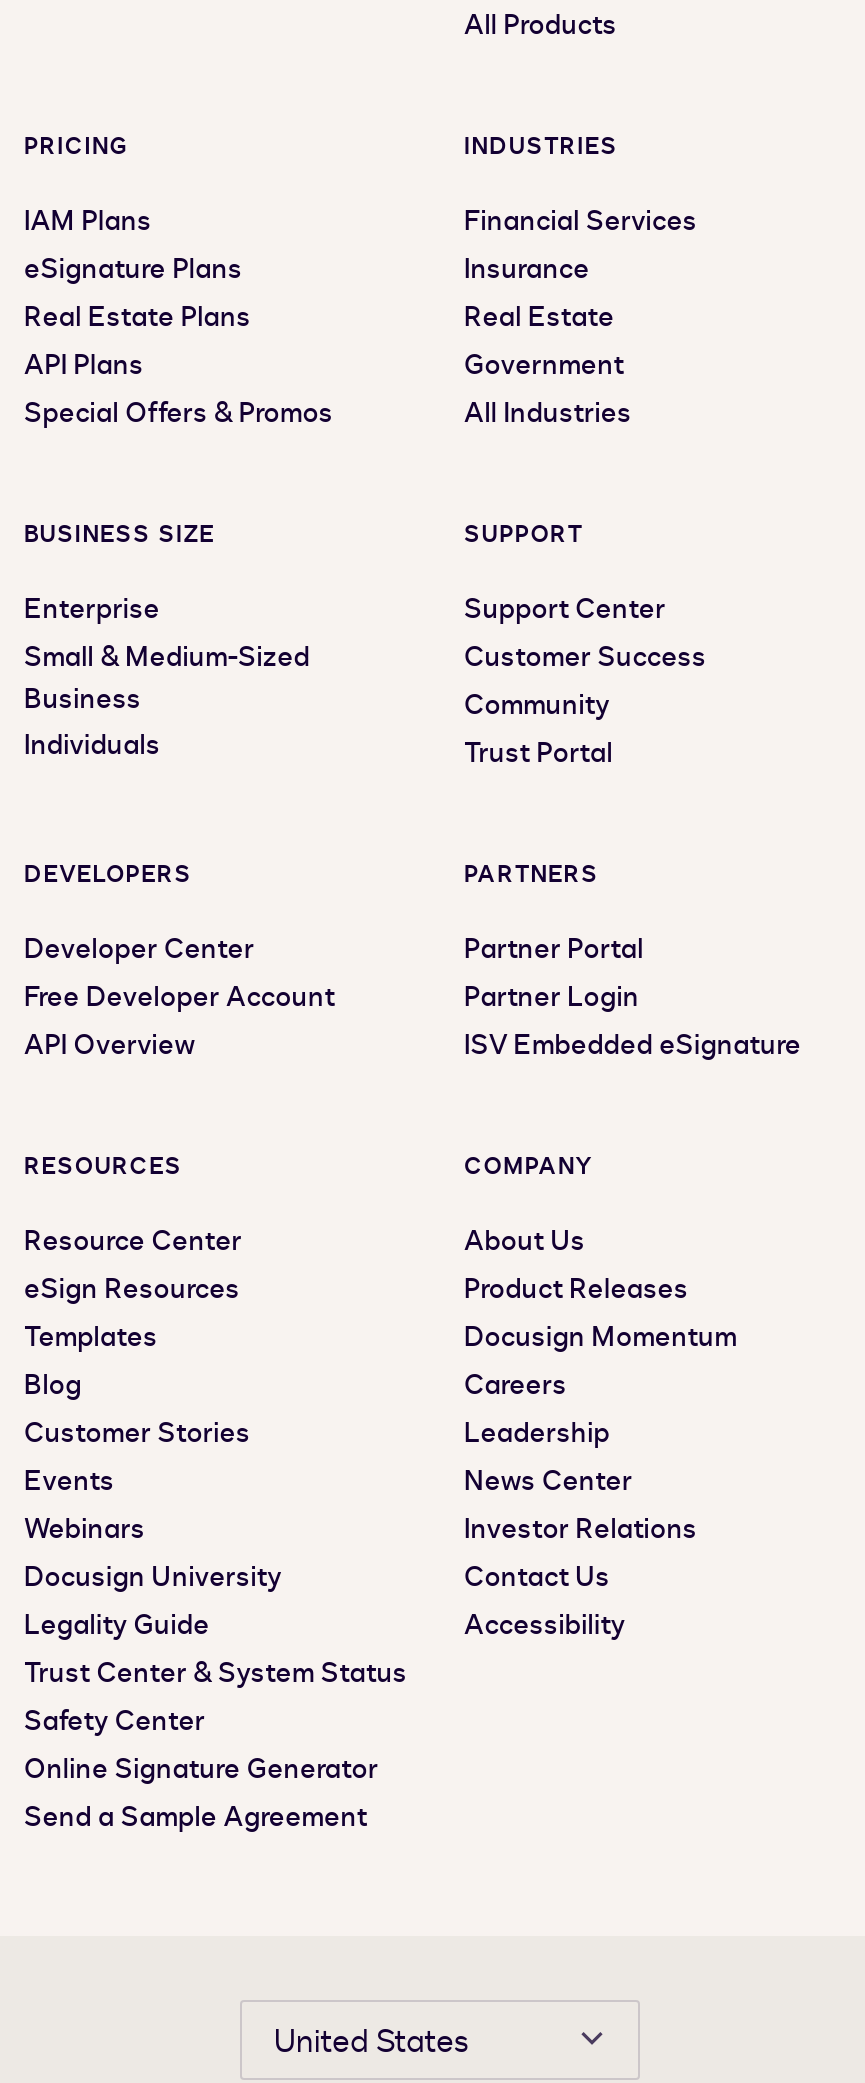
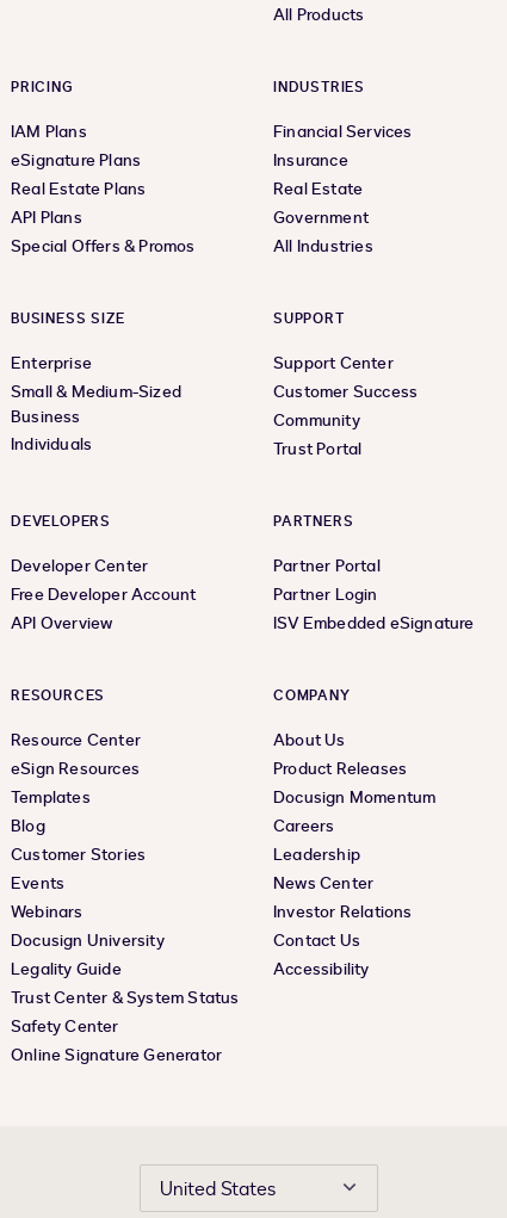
[24,1797,367,1835] Send a Sample Agreement -> none

